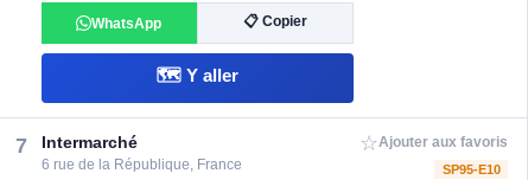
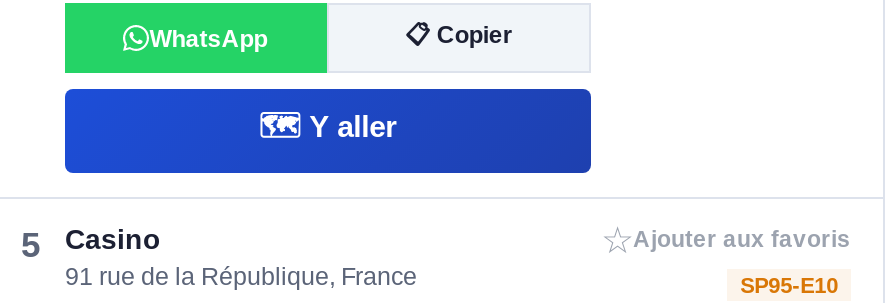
[15,132,242,173] 7 | Intermarché | 6 rue de la République, France -> [21,222,417,291] 5 | Casino | 91 rue de la République, France

